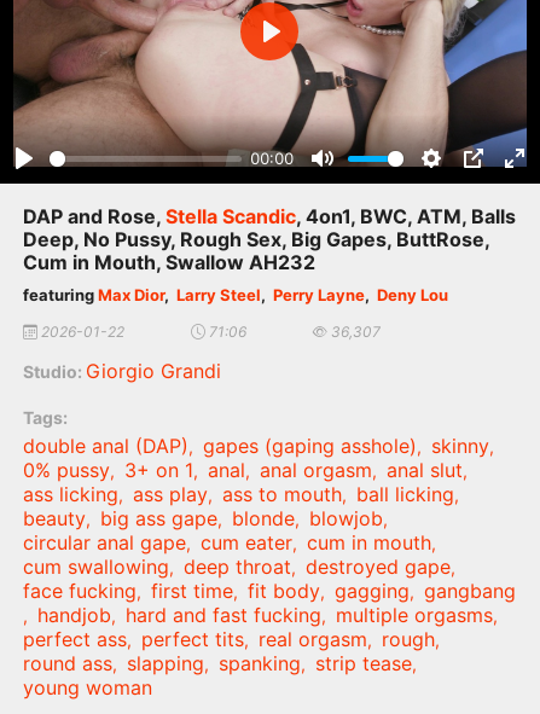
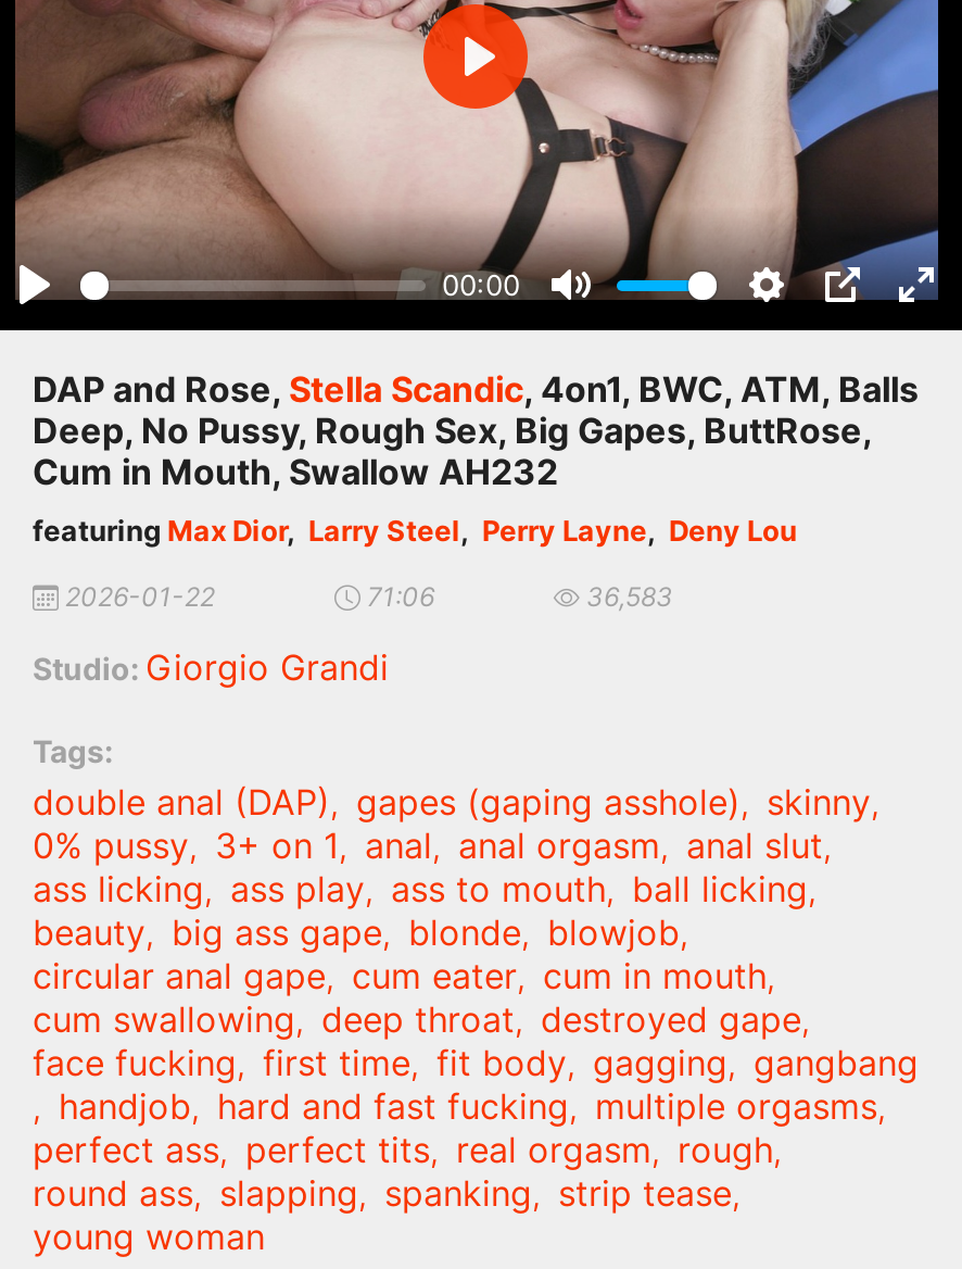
[327,323,381,341] 36,307 -> [580,580,673,613] 36,583

